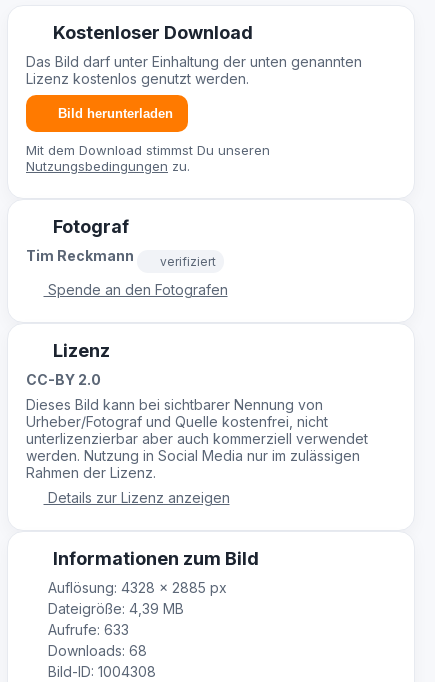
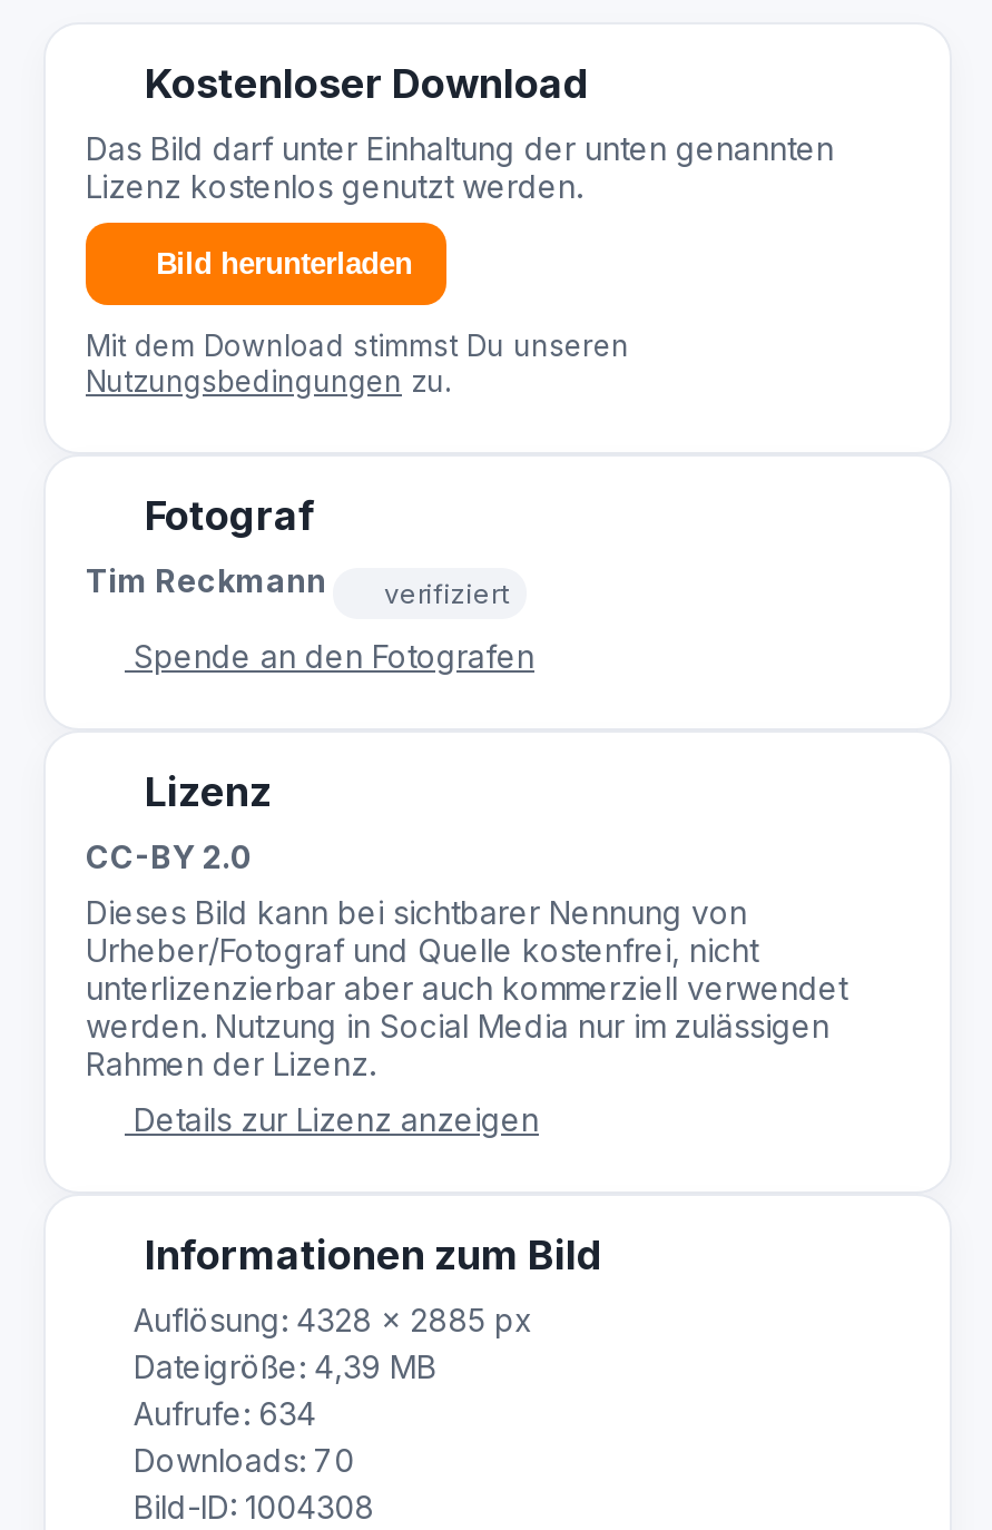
[43,620,128,637] Aufrufe: 633 -> [125,1393,316,1431] Aufrufe: 634
[43,641,146,658] Downloads: 68 -> [125,1440,354,1478] Downloads: 70

